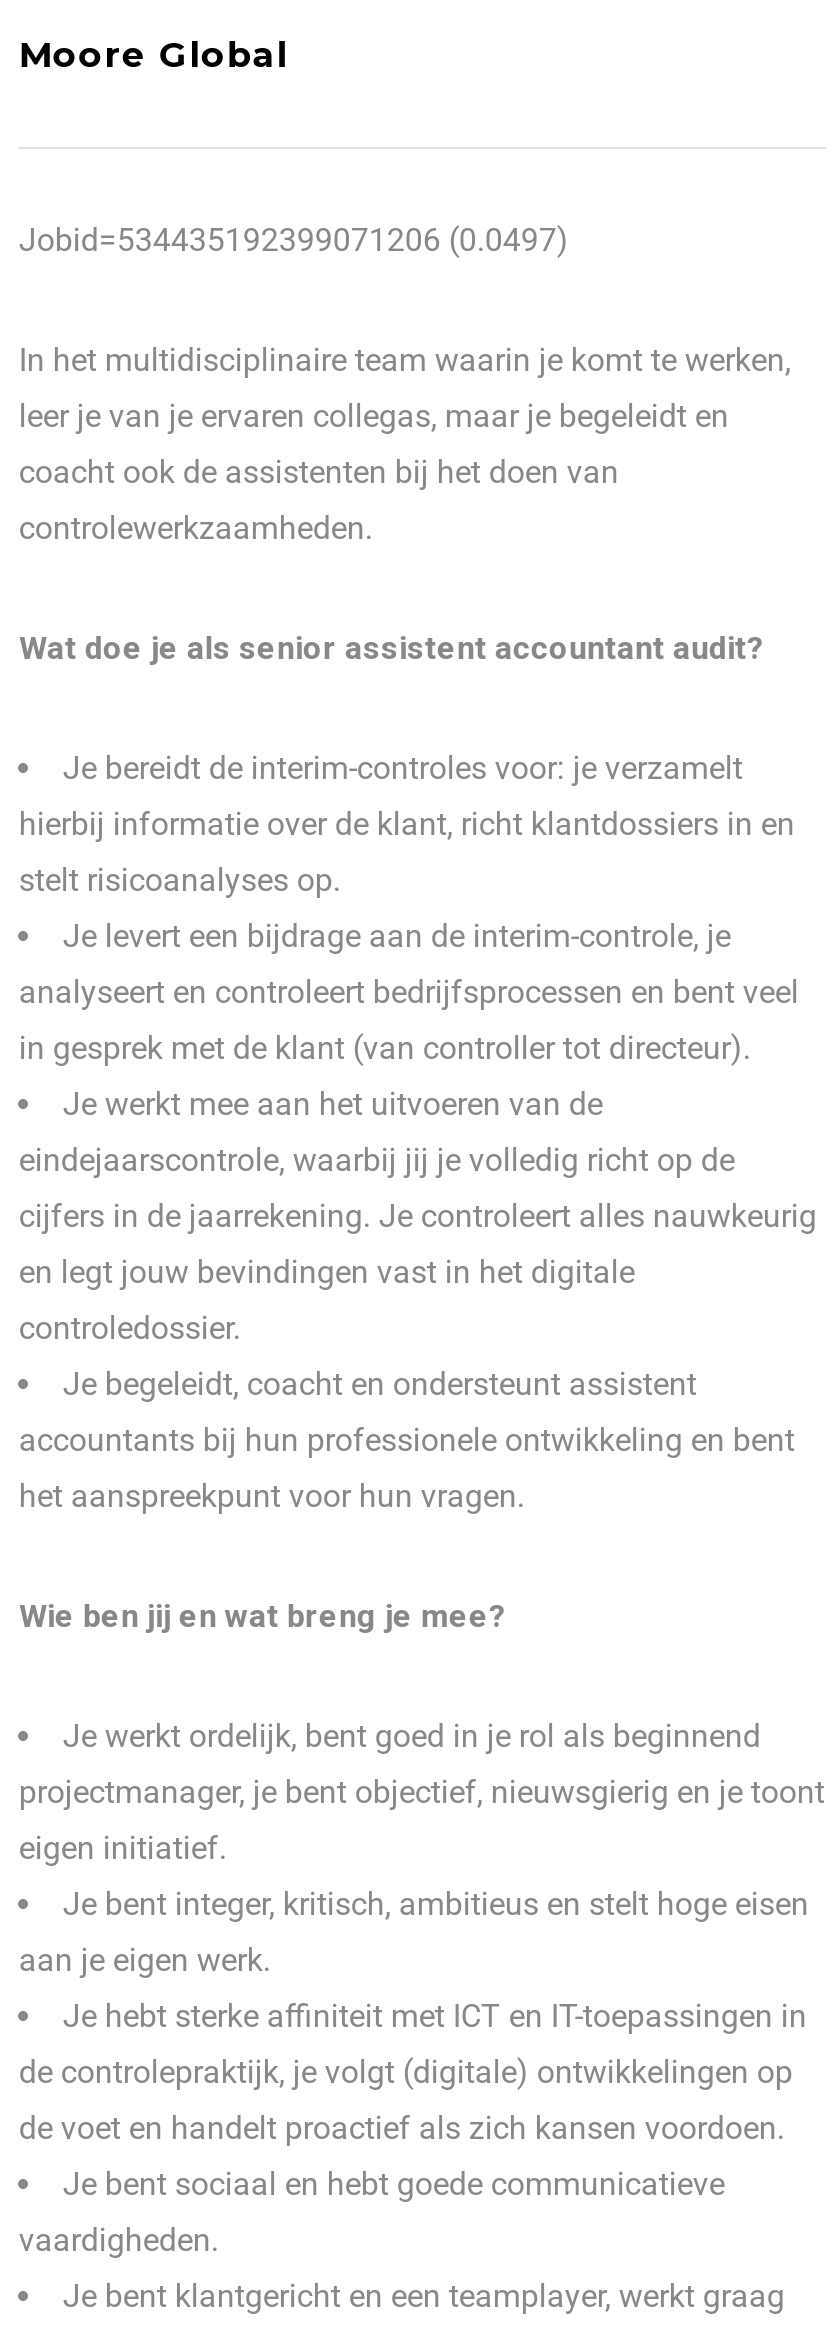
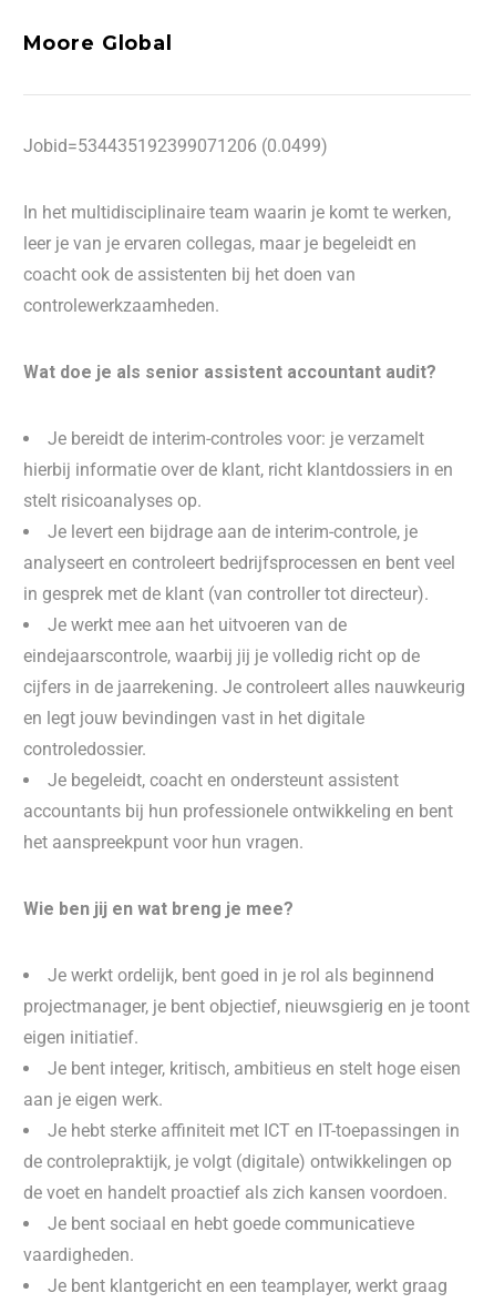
[19,221,569,259] Jobid=534435192399071206 (0.0497) -> [24,135,328,156] Jobid=534435192399071206 (0.0499)

